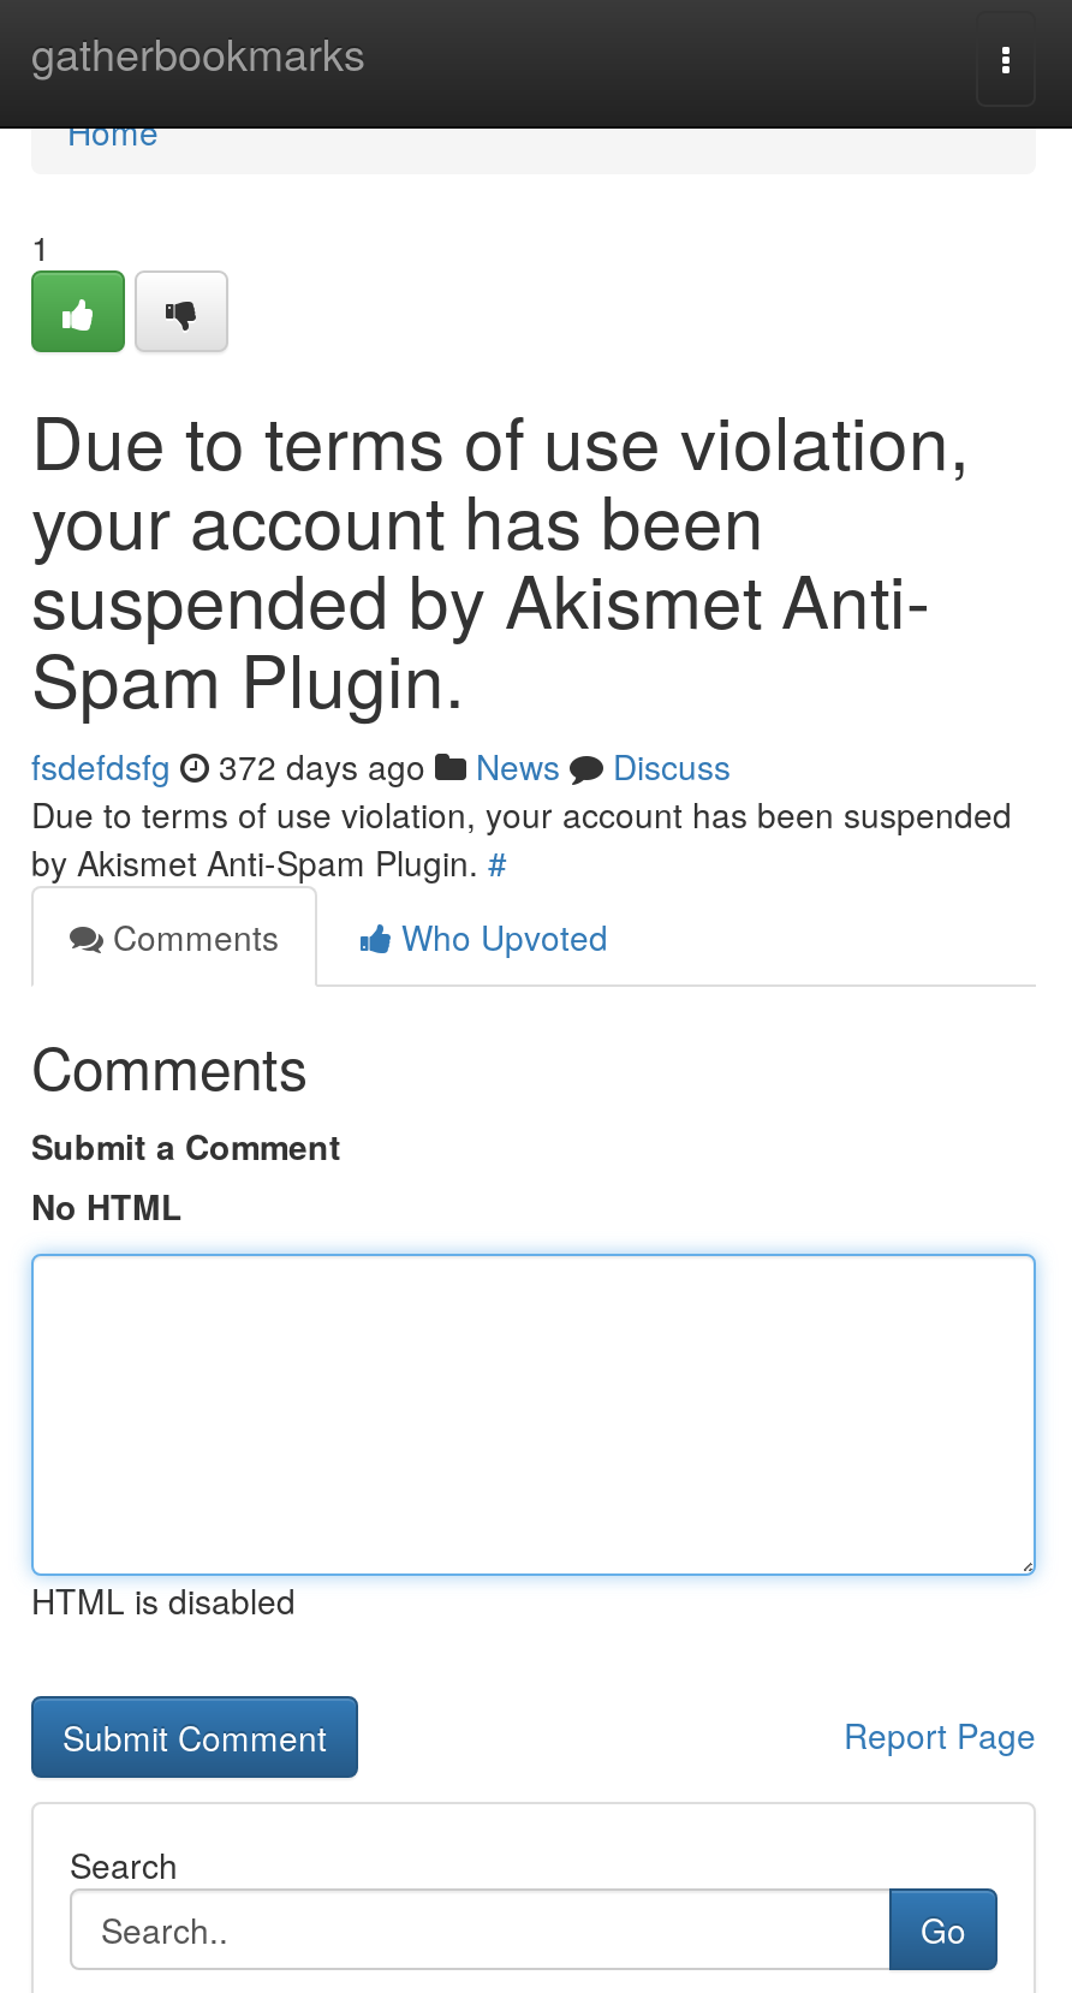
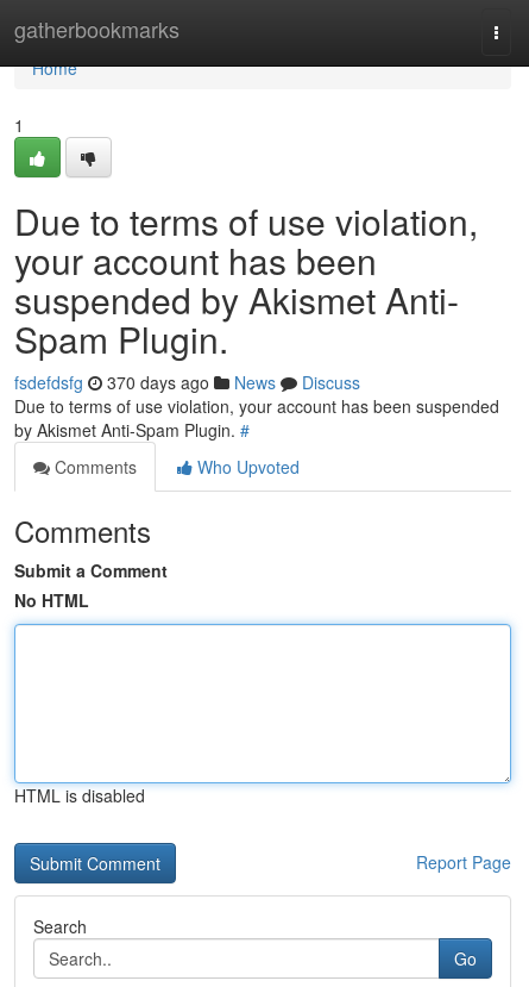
[31,742,731,790] fsdefdsfg 372 days ago News Discuss -> [14,370,360,394] fsdefdsfg 370 days ago News Discuss

